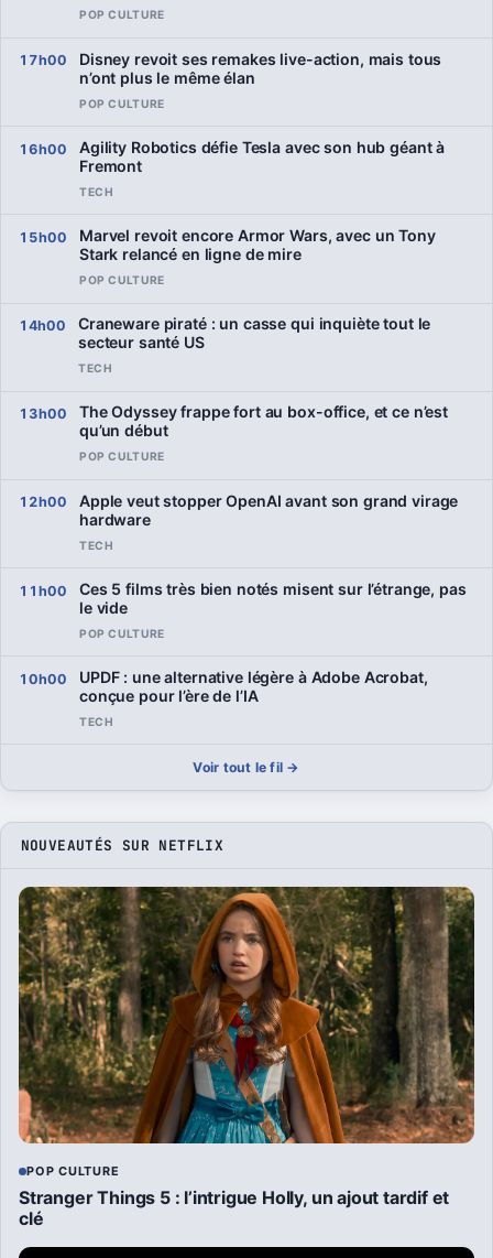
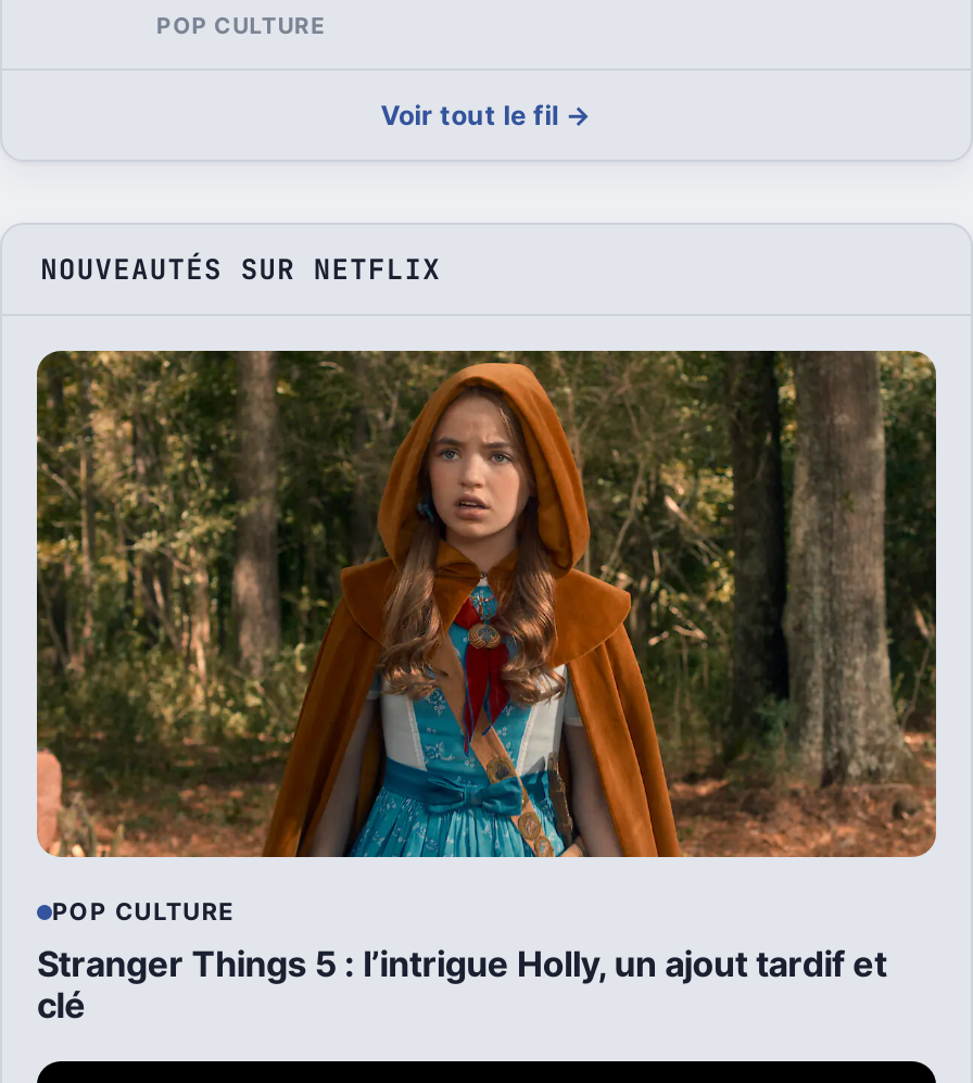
[19,49,466,728] 17h00 | Disney revoit ses remakes live-action, mais tous | n’ont plus le même élan | POP CULTURE | 16h00 | Agility Robotics défie Tesla avec son hub géant à | Fremont | TECH | 15h00 | Marvel revoit encore Armor Wars, avec un Tony | Stark relancé en ligne de mire | POP CULTURE | 14h00 | Craneware piraté : un casse qui inquiète tout le | secteur santé US | TECH | 13h00 | The Odyssey frappe fort au box-office, et ce n’est | qu’un début | POP CULTURE | 12h00 | Apple veut stopper OpenAI avant son grand virage | hardware | TECH | 11h00 | Ces 5 films très bien notés misent sur l’étrange, pas | le vide | POP CULTURE | 10h00 | UPDF : une alternative légère à Adobe Acrobat, | conçue pour l’ère de l’IA | TECH -> none

